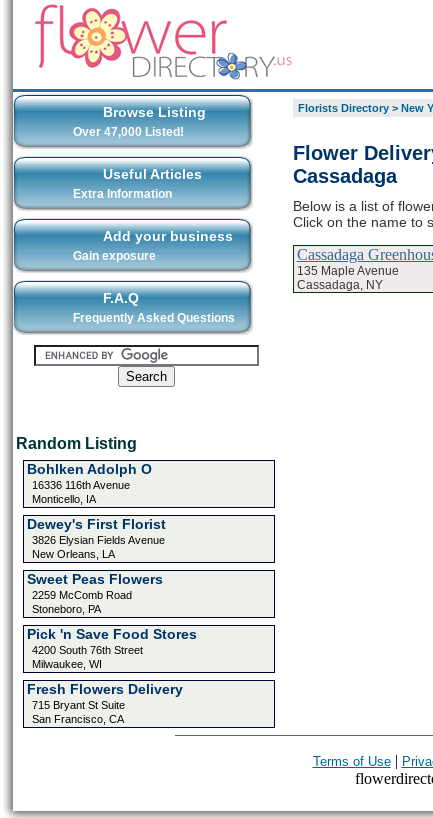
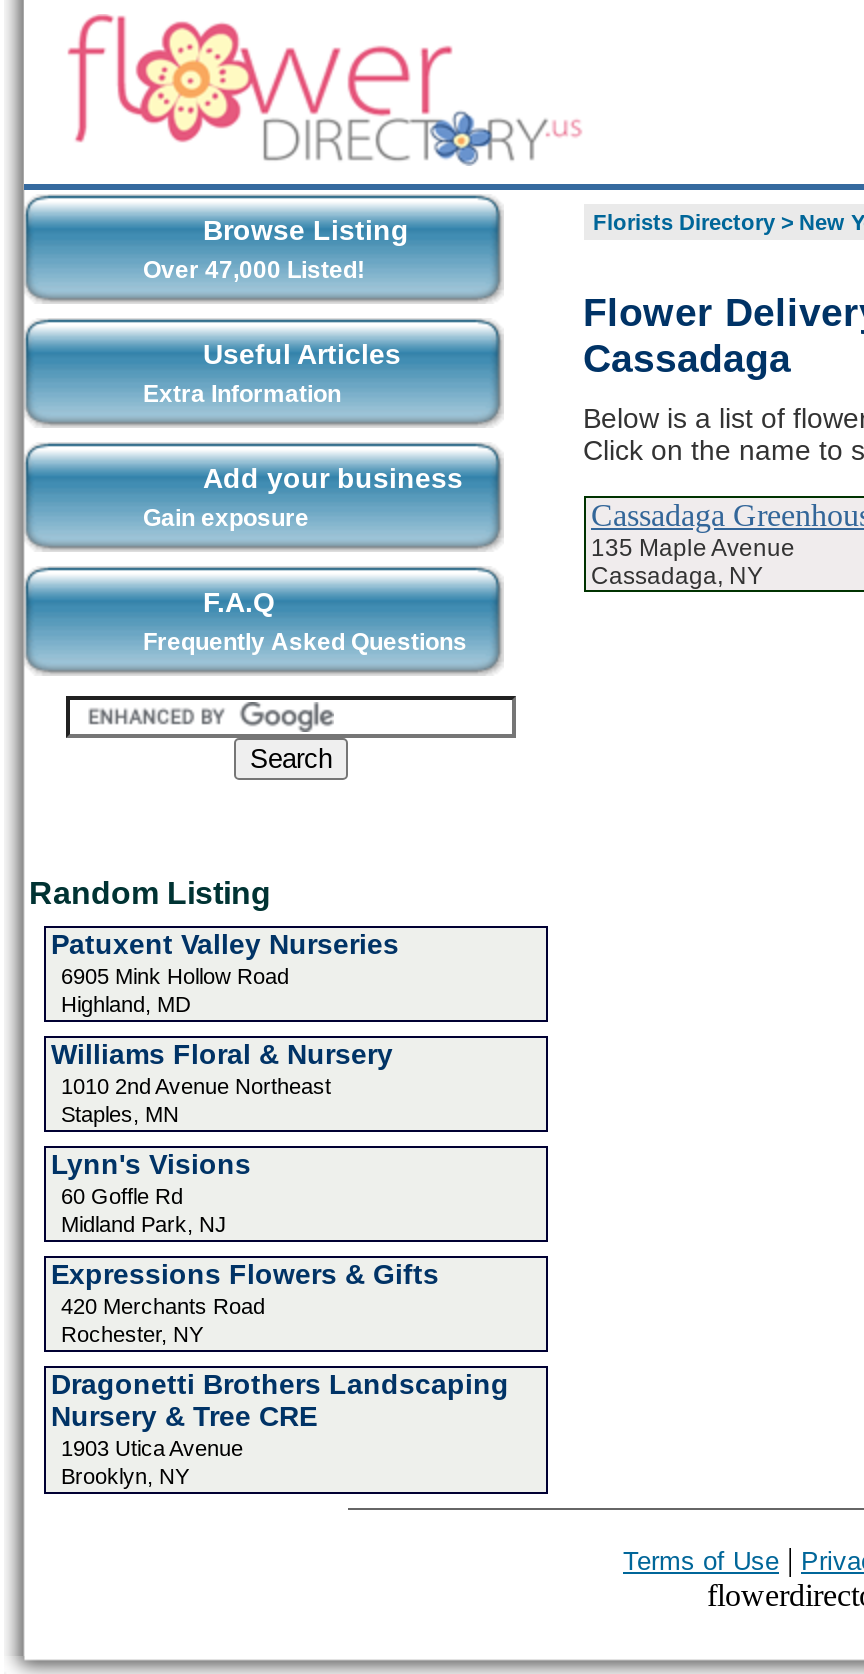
[26,461,151,505] Bohlken Adolph O | 16336 116th Avenue | Monticello, IA -> [51,928,399,1016] Patuxent Valley Nurseries | 6905 Mink Hollow Road | Highland, MD
[26,516,165,560] Dewey's First Florist | 3826 Elysian Fields Avenue | New Orleans, LA -> [51,1038,393,1126] Williams Floral & Nursery | 1010 2nd Avenue Northeast | Staples, MN
[26,571,162,615] Sweet Peas Flowers | 2259 McComb Road | Stoneboro, PA -> [51,1148,251,1236] Lynn's Visions | 60 Goffle Rd | Midland Park, NJ
[26,626,196,670] Pick 'n Save Food Stores | 4200 South 76th Street | Milwaukee, WI -> [51,1258,439,1346] Expressions Flowers & Gifts | 420 Merchants Road | Rochester, NY
[26,681,182,725] Fresh Flowers Delivery | 715 Bryant St Suite | San Francisco, CA -> [51,1368,509,1488] Dragonetti Brothers Landscaping | Nursery & Tree CRE | 1903 Utica Avenue | Brooklyn, NY

